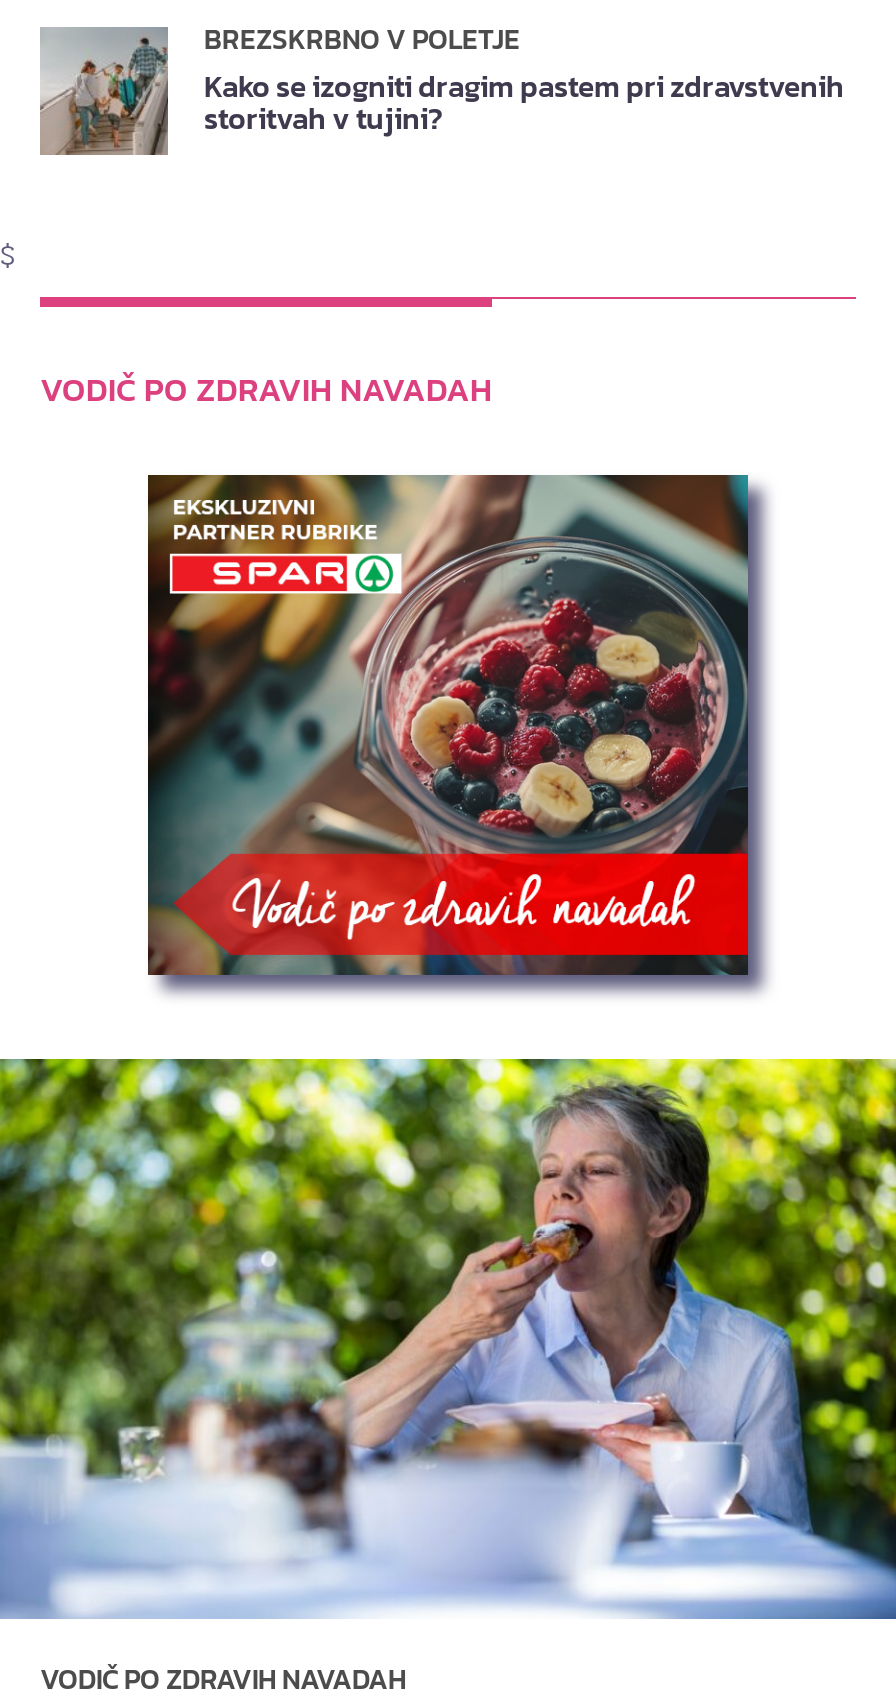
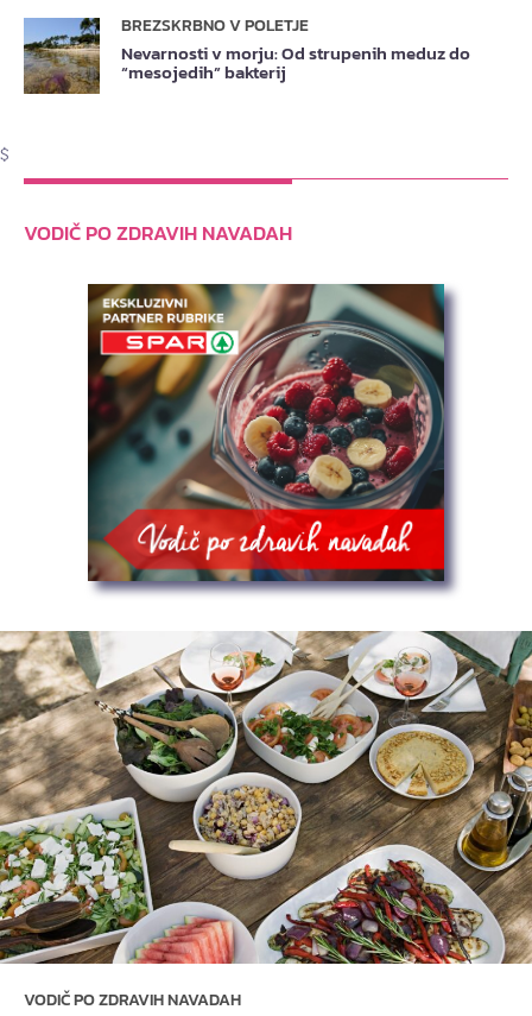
[40,27,844,155] [image] | Kako se izogniti dragim pastem pri zdravstvenih | storitvah v tujini? -> [23,18,470,94] [image] | Nevarnosti v morju: Od strupenih meduz do | “mesojedih” bakterij
[6,1057,890,1621] [image] -> [4,630,528,965] [image]

